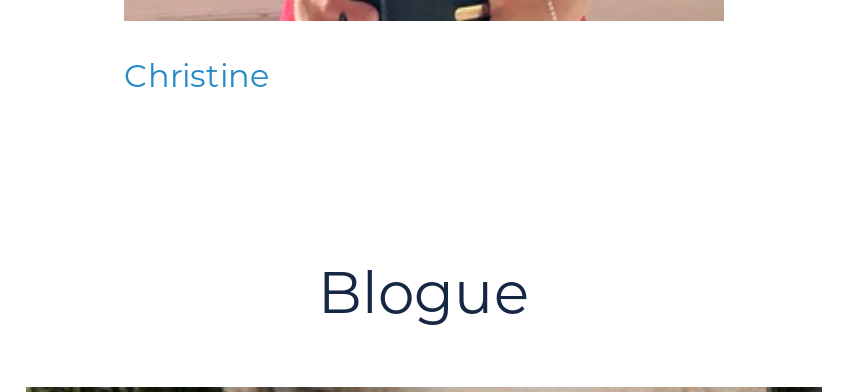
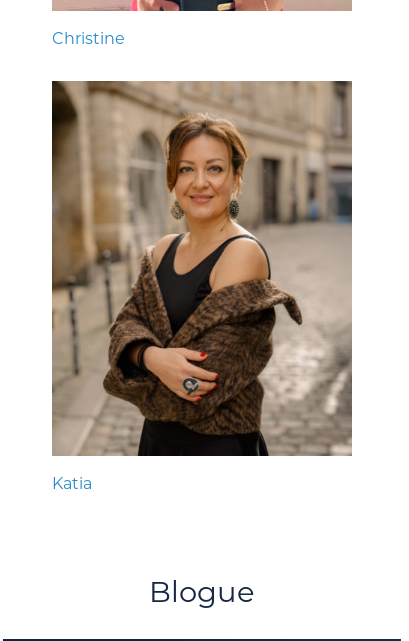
none -> [51,80,353,493] [image] | Katia

